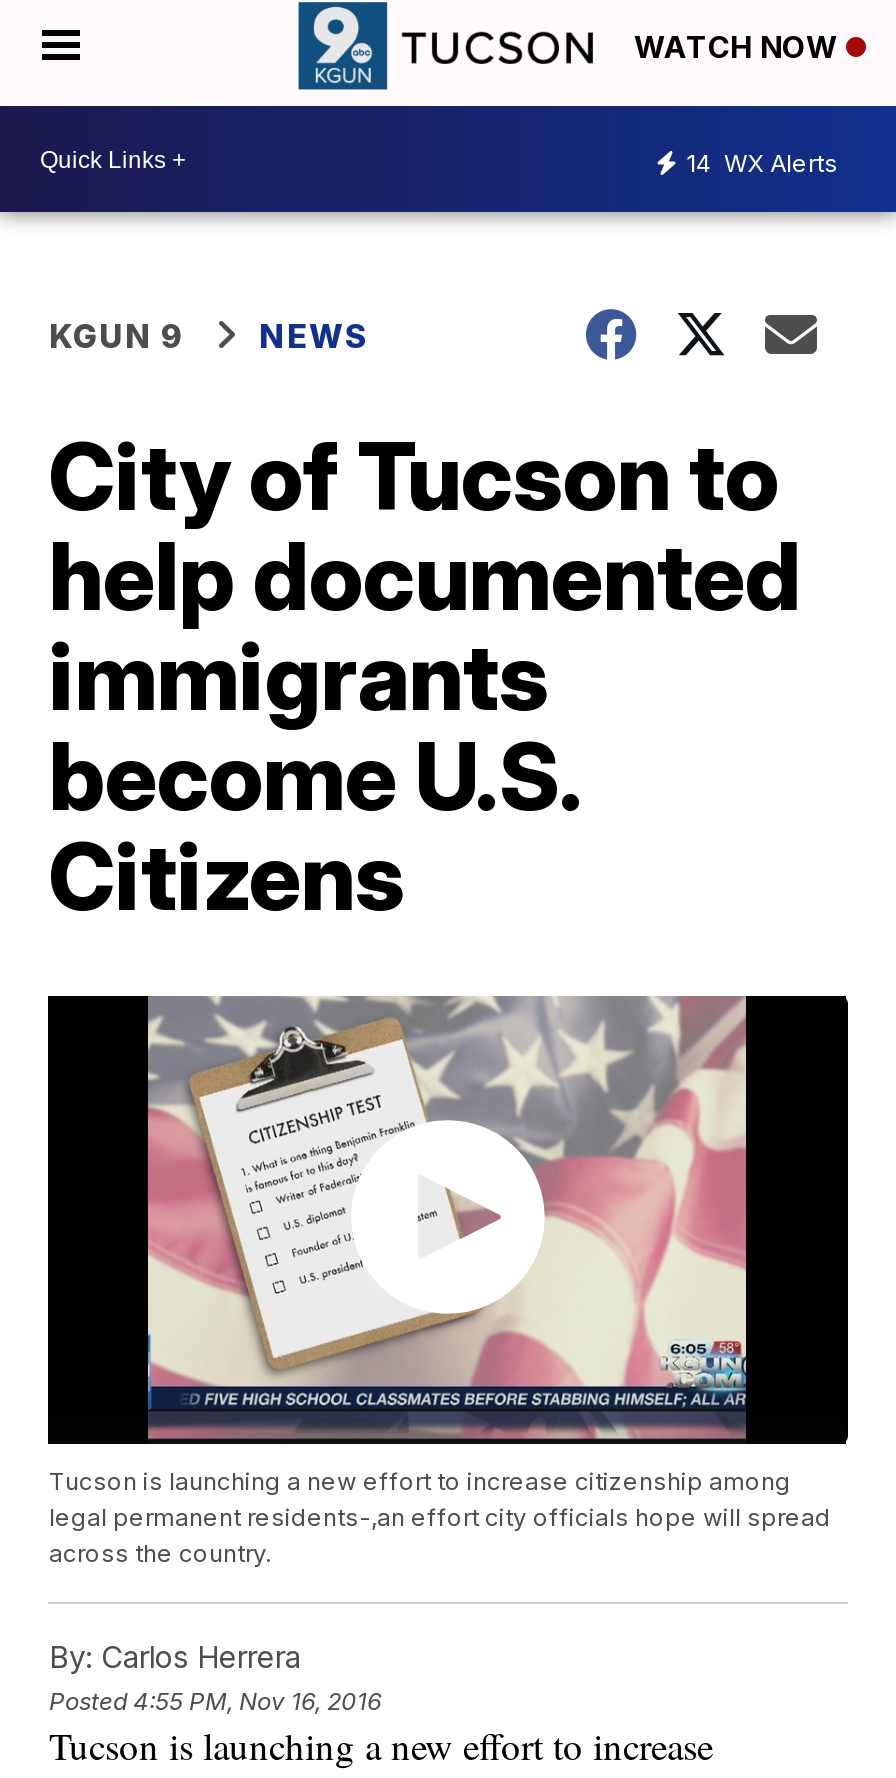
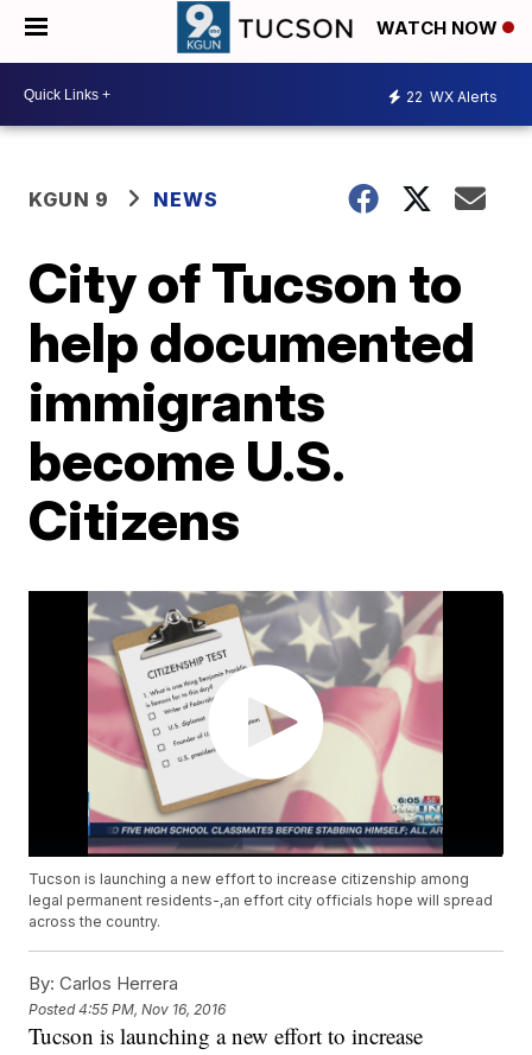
[686,147,838,177] 14 WX Alerts -> [406,87,498,105] 22 WX Alerts

